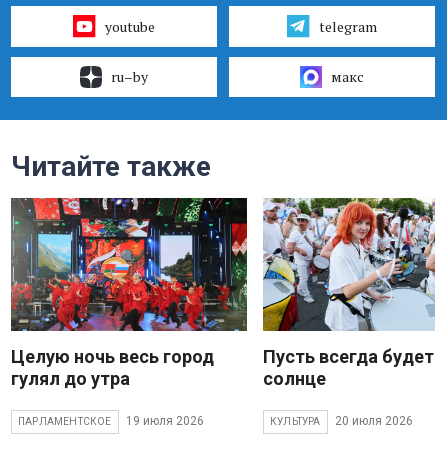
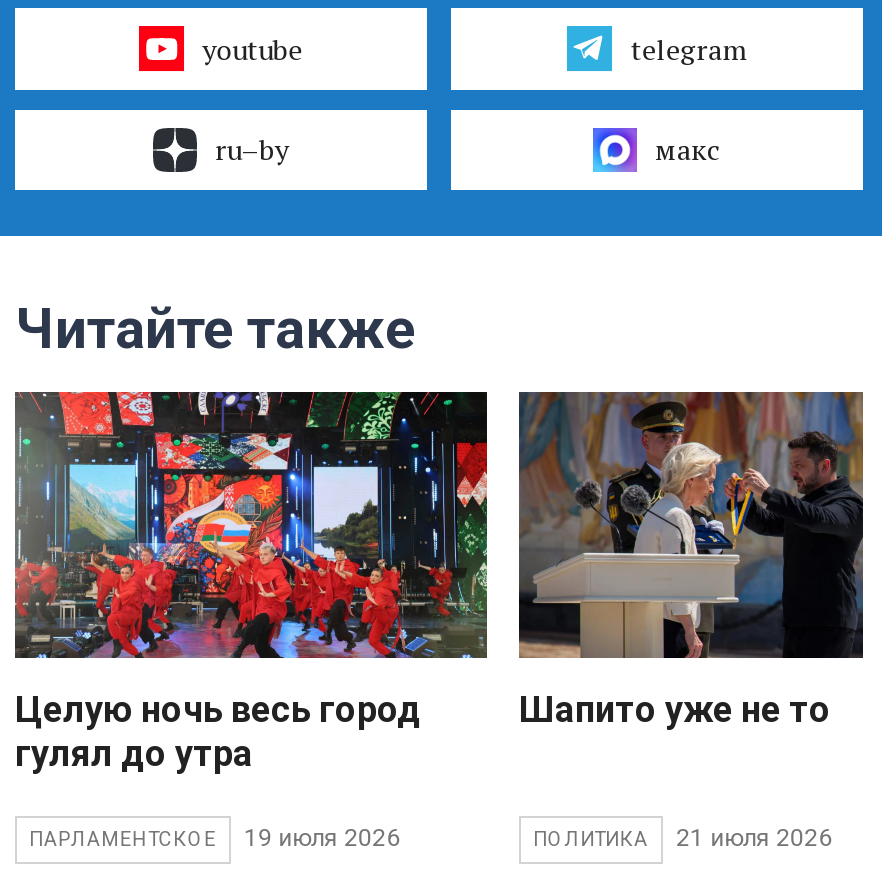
[262,197,436,389] [image] | Пусть всегда будет | солнце -> [517,390,865,730] [image] | Шапито уже не то
[270,414,413,428] КУЛЬТУРА | 20 июля 2026 -> [533,825,832,853] ПОЛИТИКА | 21 июля 2026

